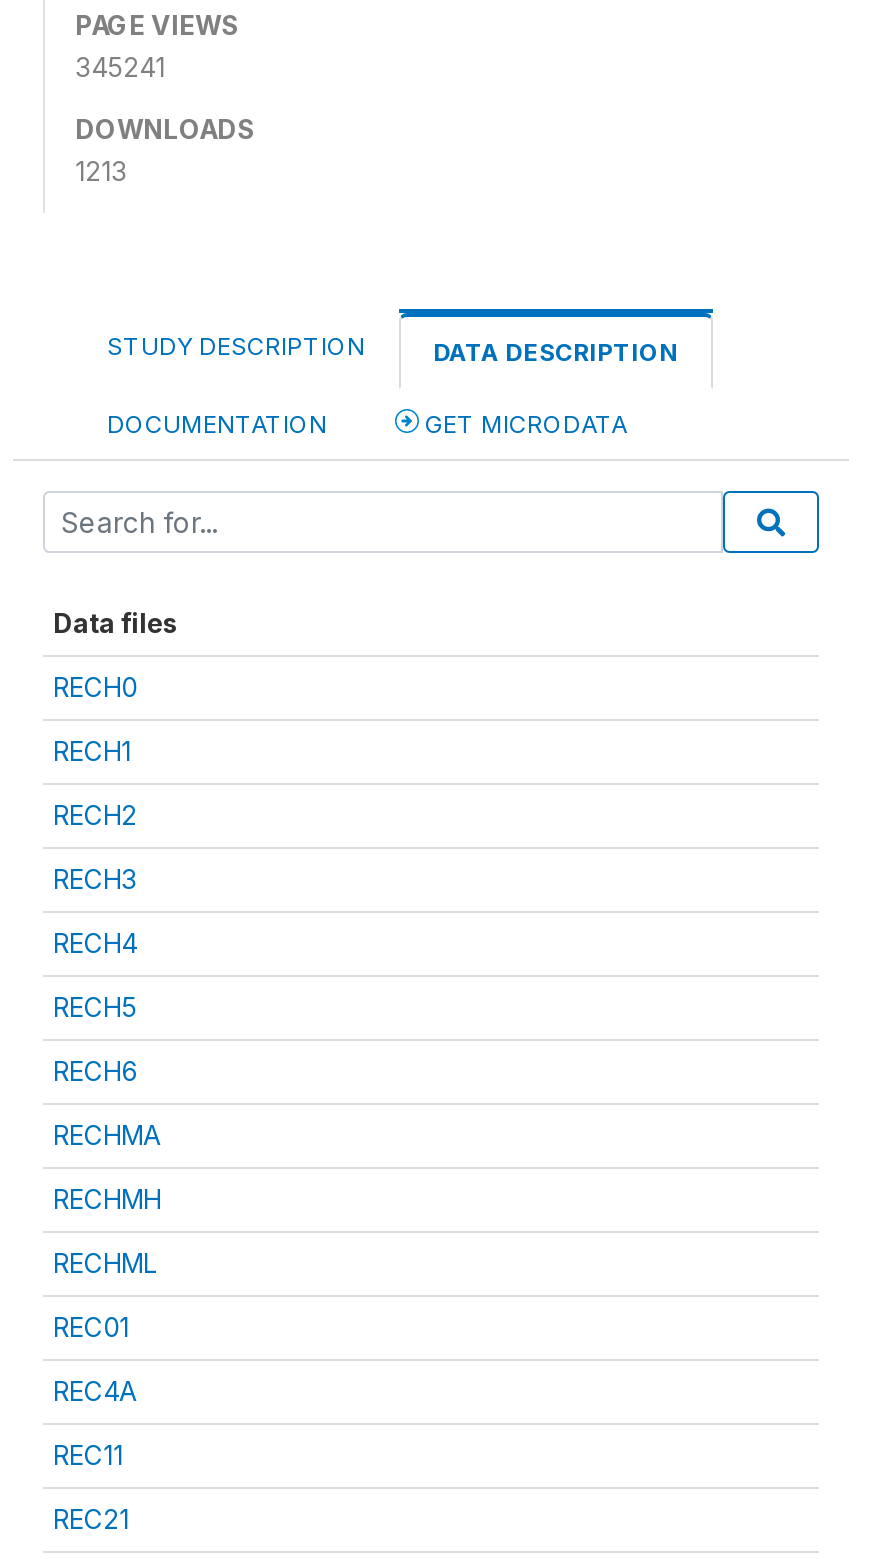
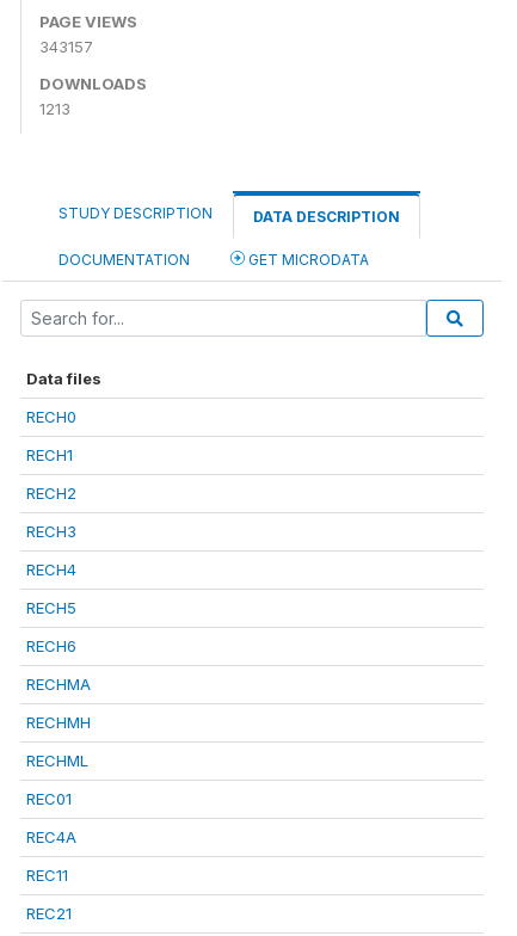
[75,51,165,83] 345241 -> [39,37,93,56] 343157

